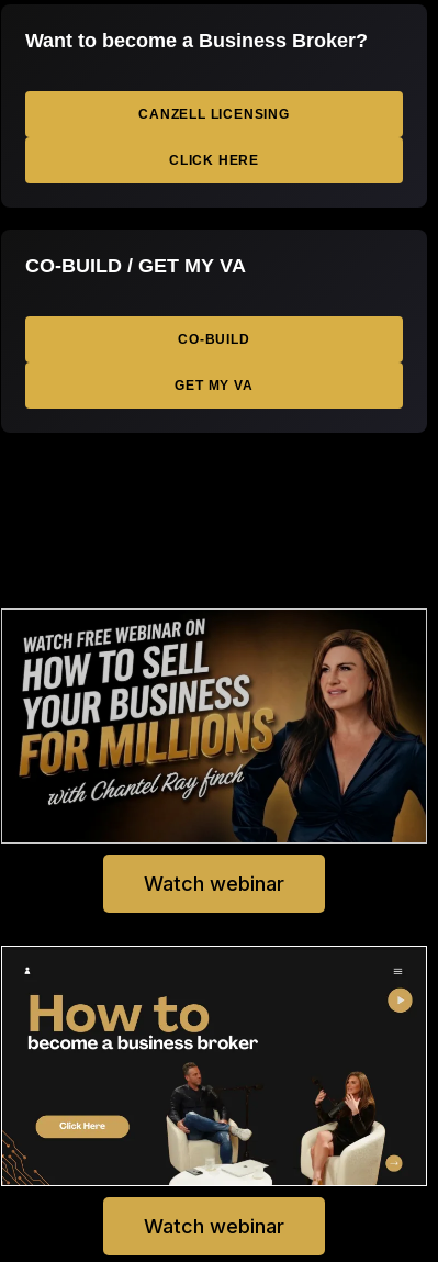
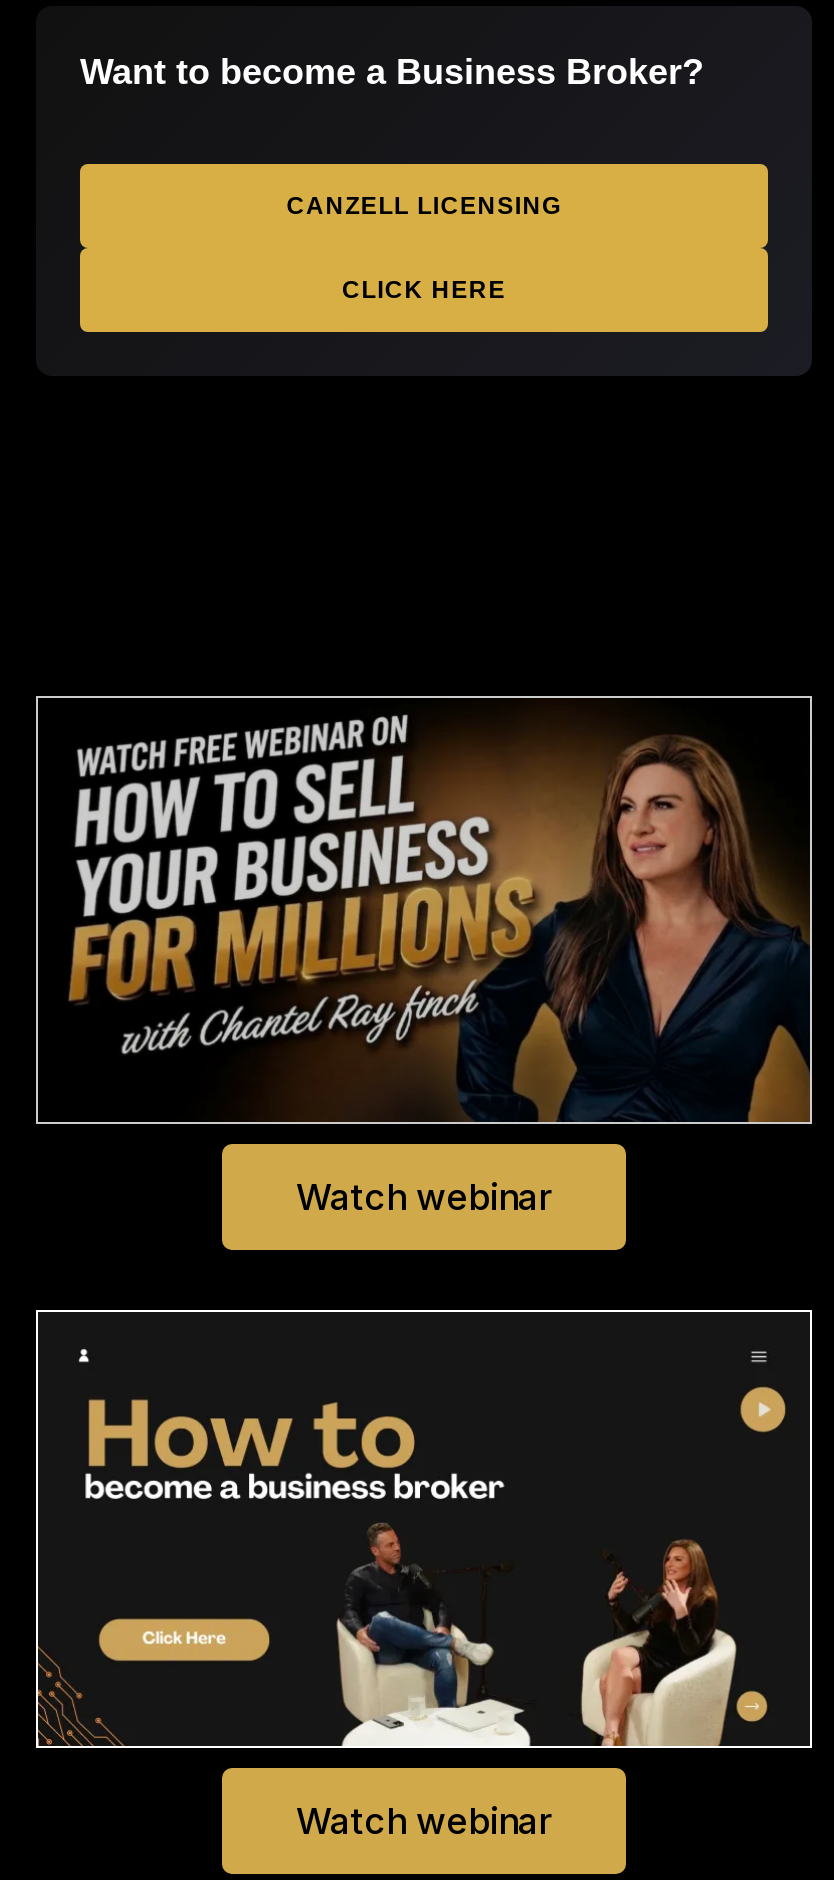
[25,255,253,393] CO-BUILD / GET MY VA | CO-BUILD | GET MY VA -> none

